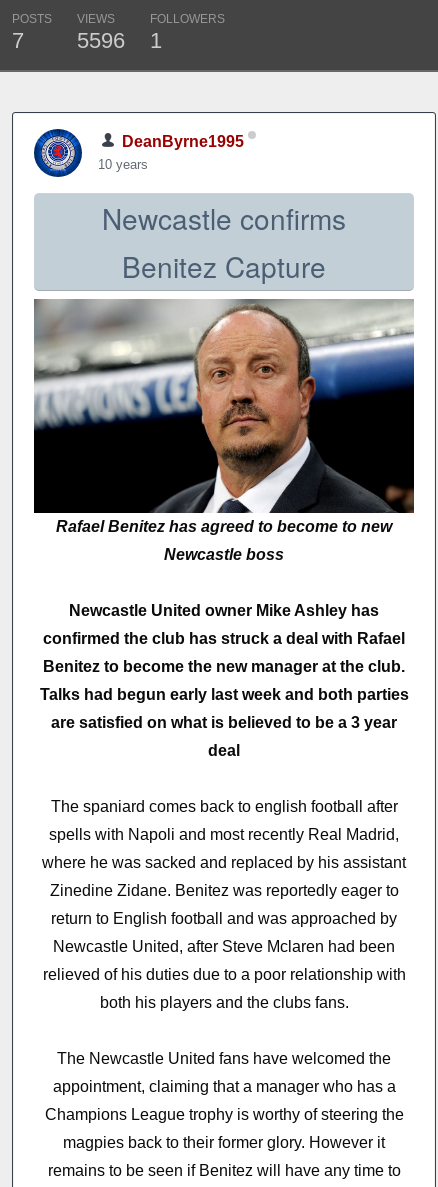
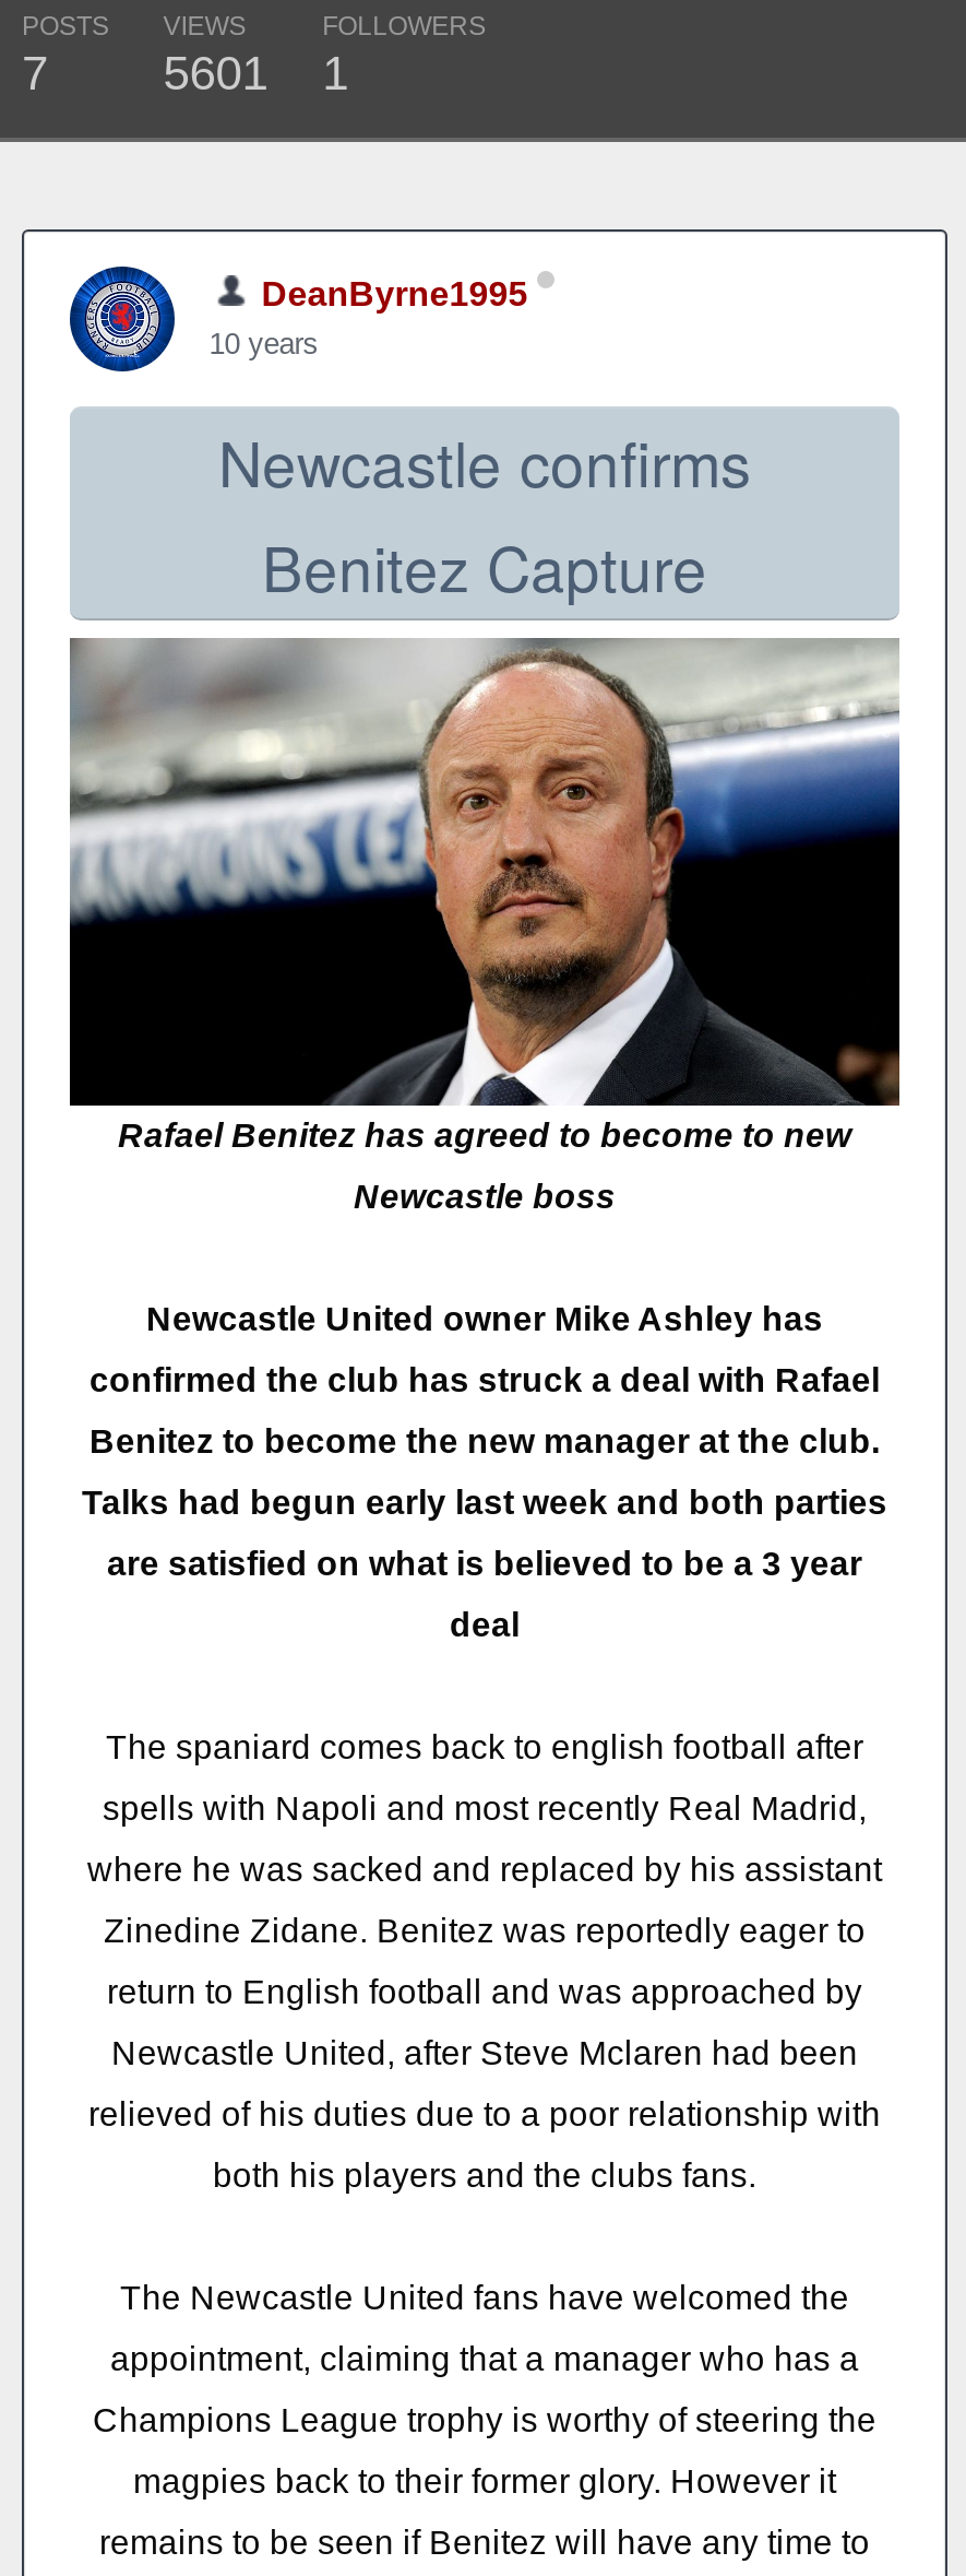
[77,28,162,53] 5596 1 -> [163,46,348,101] 5601 1

